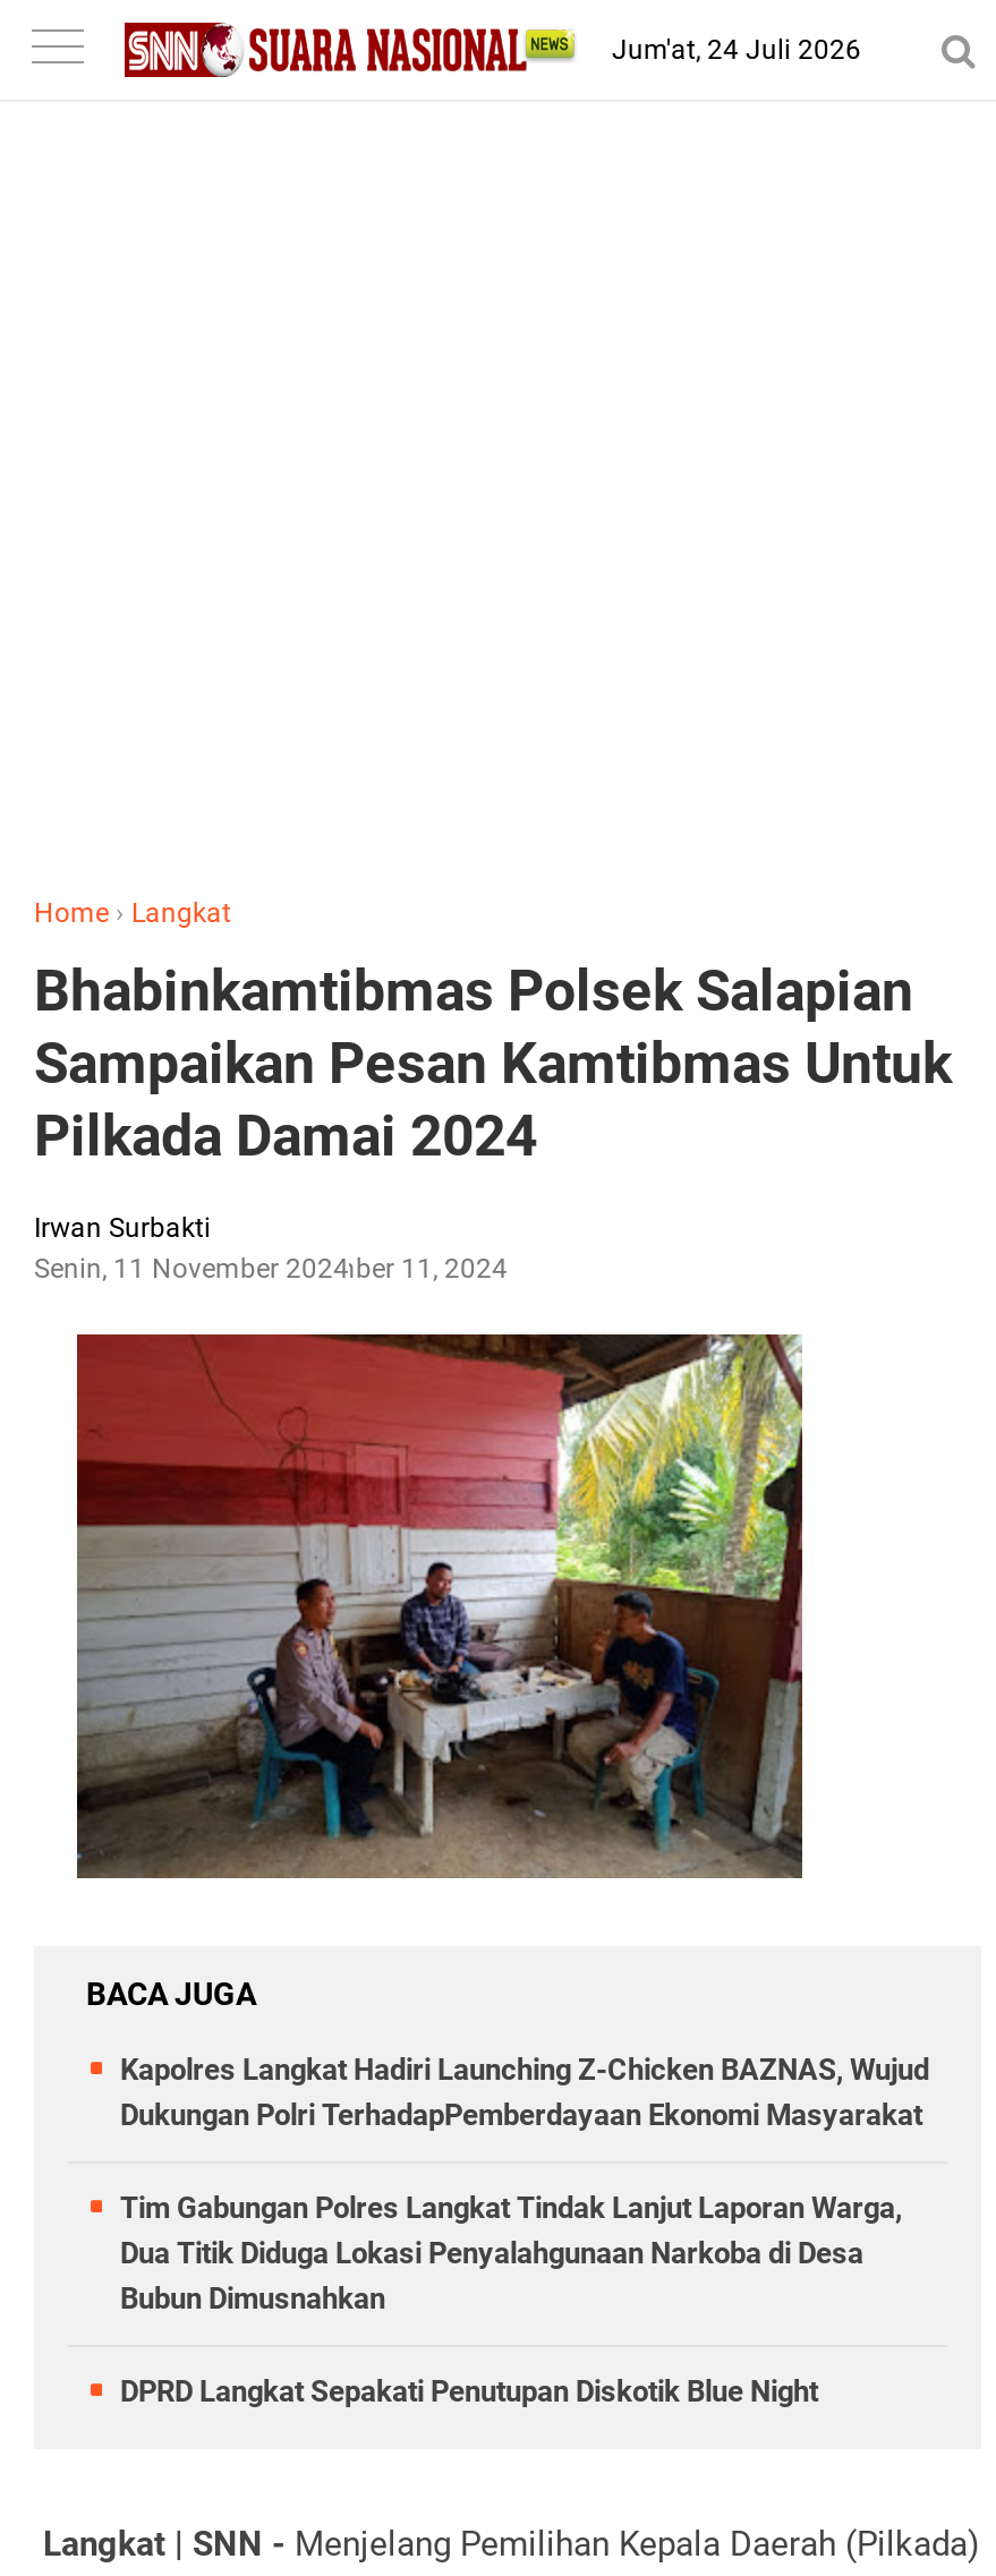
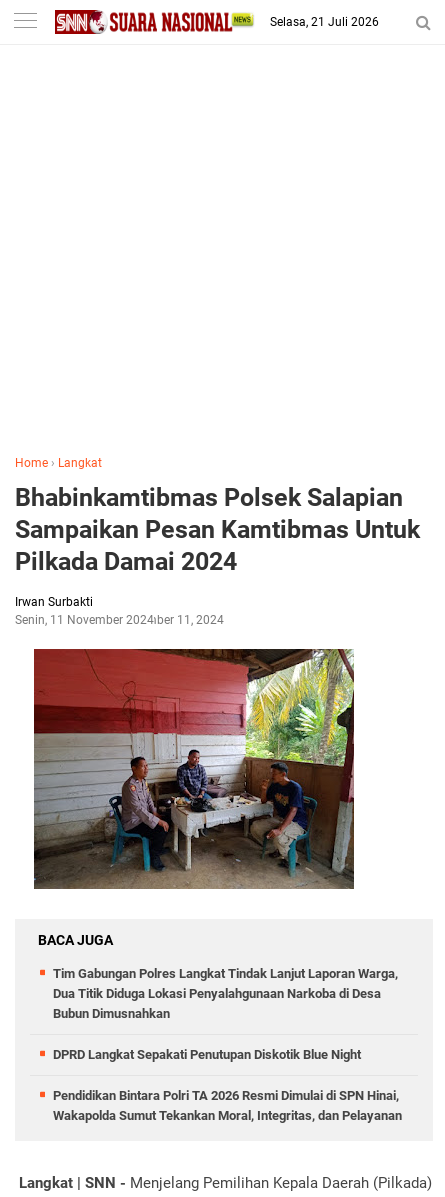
[612,34,861,66] Jum'at, 24 Juli 2026 -> [270,15,379,29] Selasa, 21 Juli 2026
[120,2053,929,2132] Kapolres Langkat Hadiri Launching Z-Chicken BAZNAS, Wujud | Dukungan Polri TerhadapPemberdayaan Ekonomi Masyarakat -> none
none -> [53,1088,402,1123] Pendidikan Bintara Polri TA 2026 Resmi Dimulai di SPN Hinai, | Wakapolda Sumut Tekankan Moral, Integritas, dan Pelayanan

